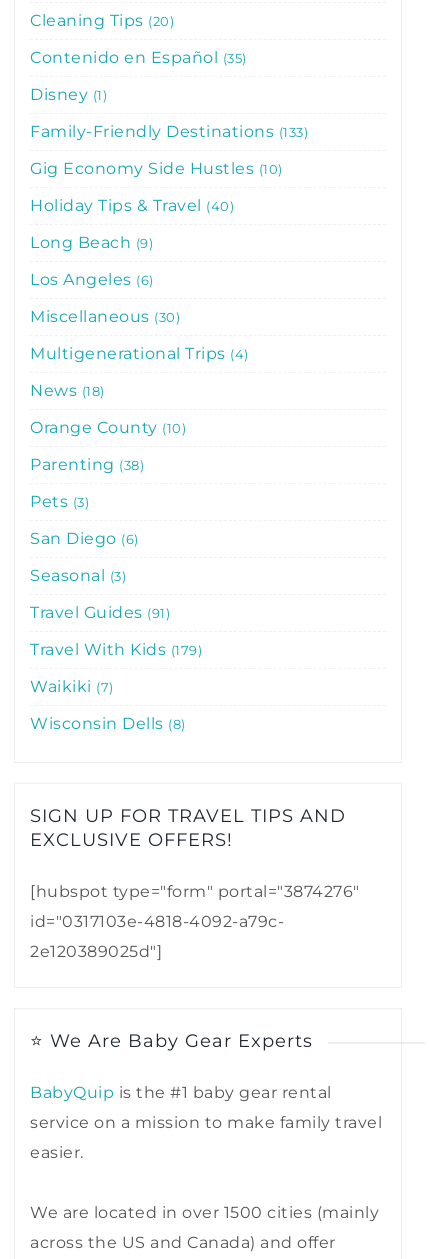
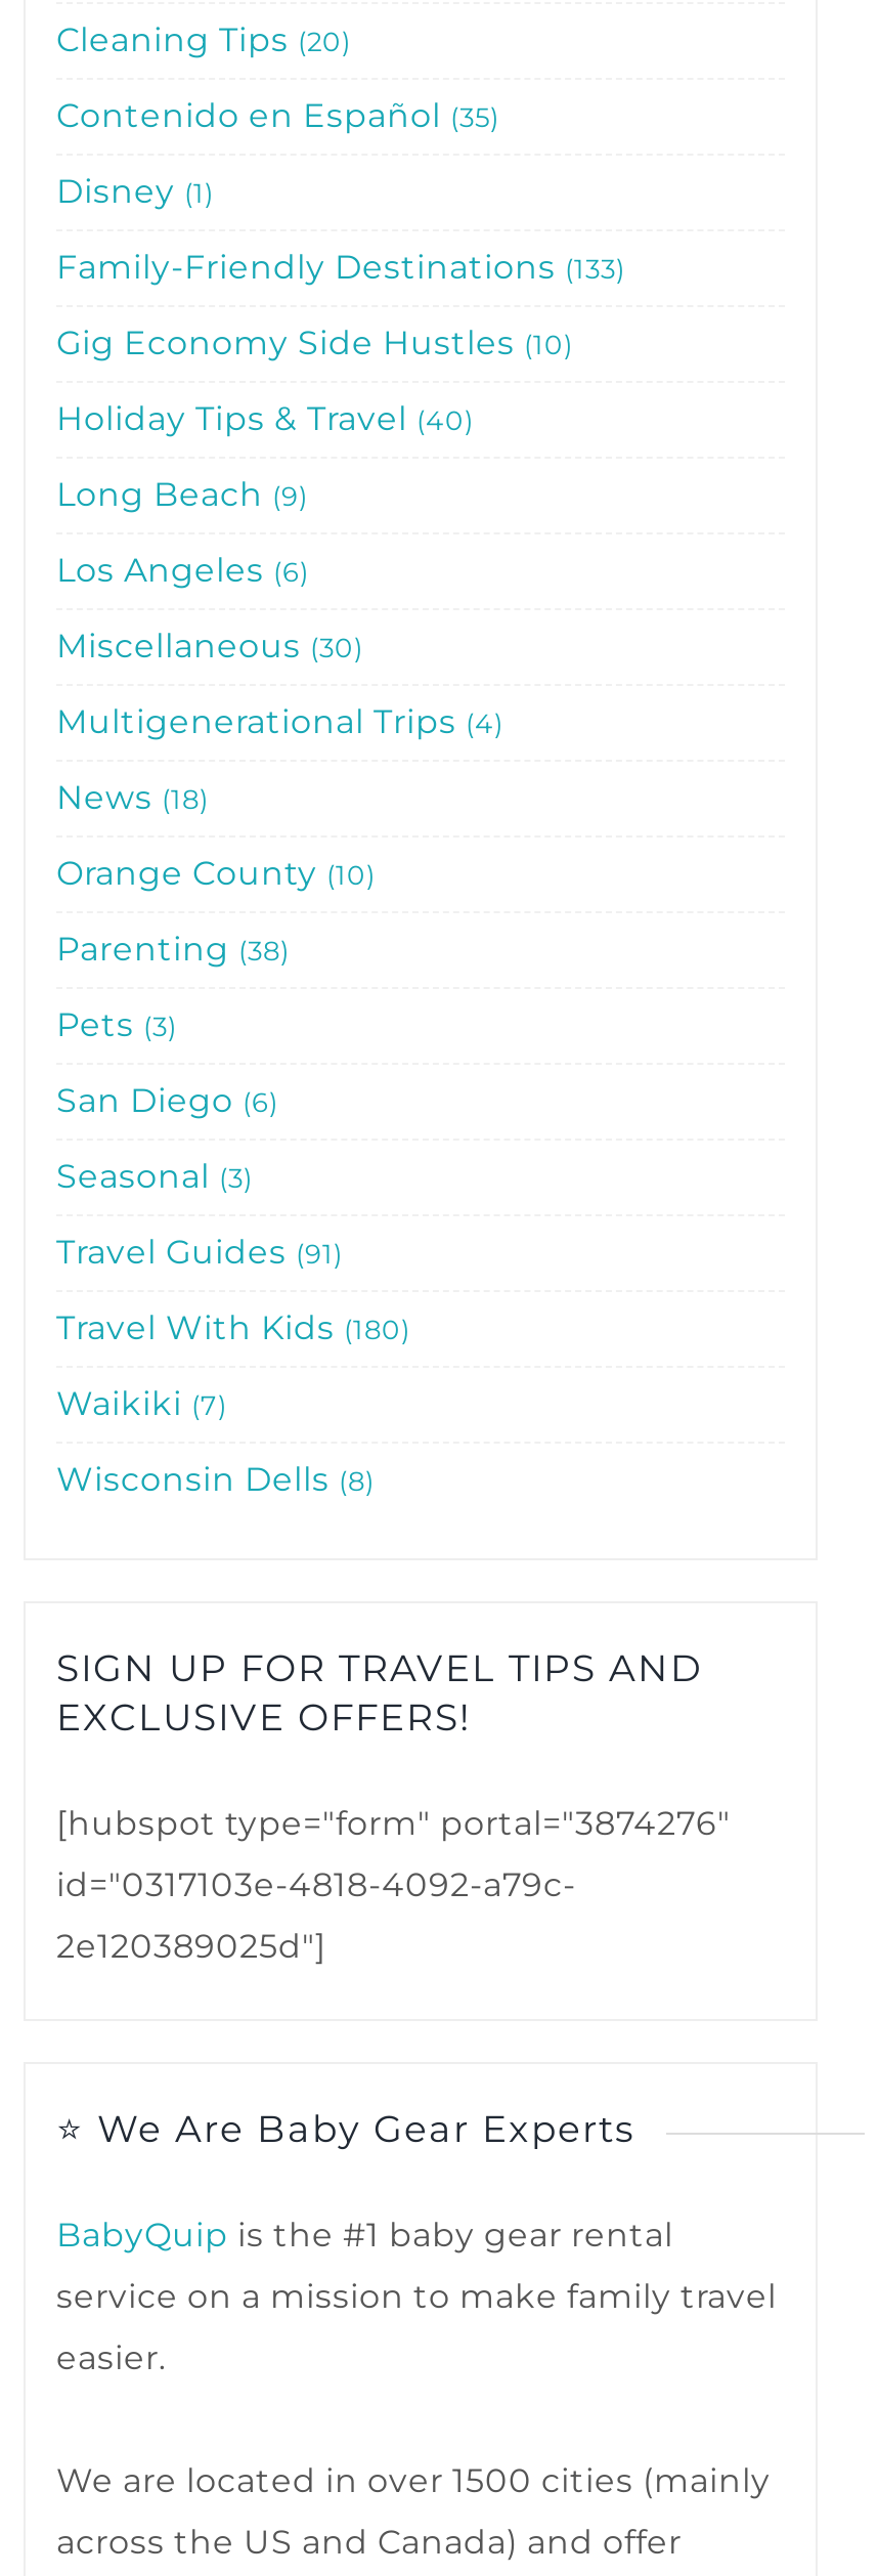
[30,640,197,659] Travel With Kids 179 -> [56,1309,401,1348] Travel With Kids 180

